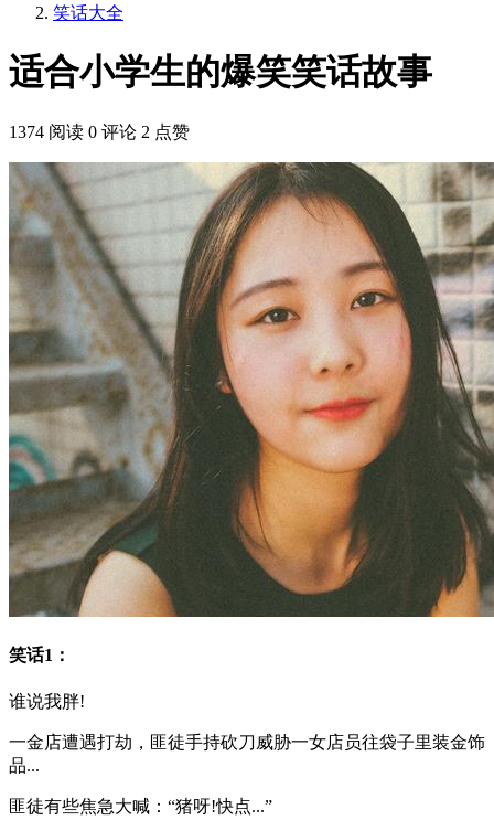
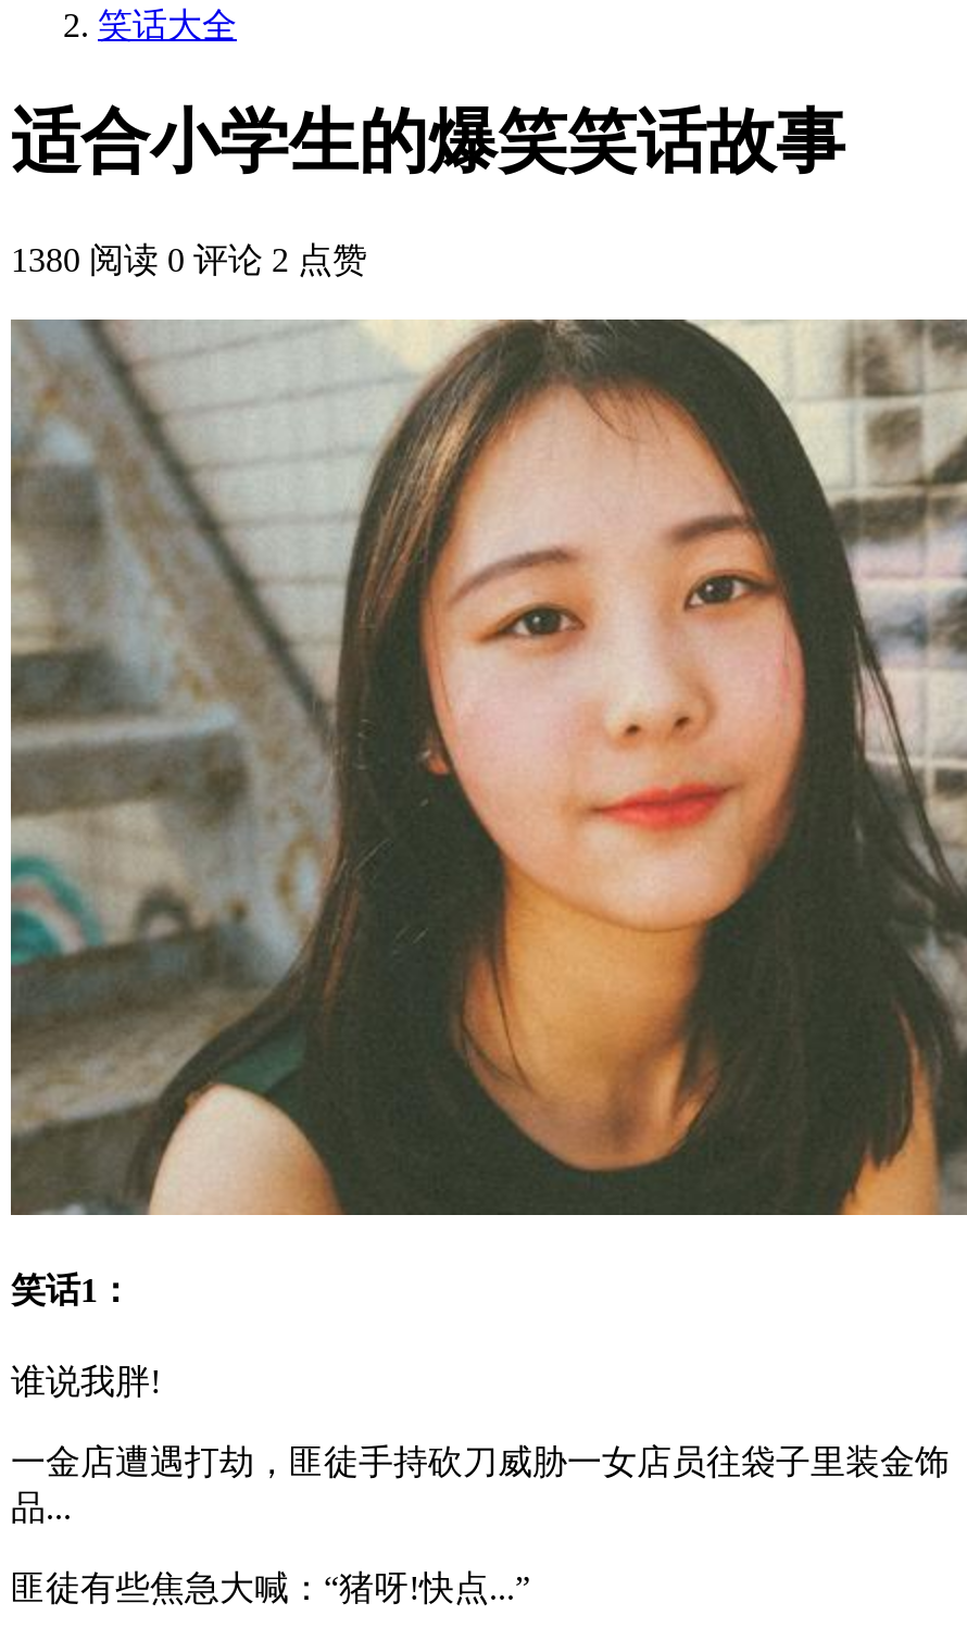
[9,122,190,141] 1374 阅读0 评论2 点赞 -> [11,241,367,278] 1380 阅读0 评论2 点赞

